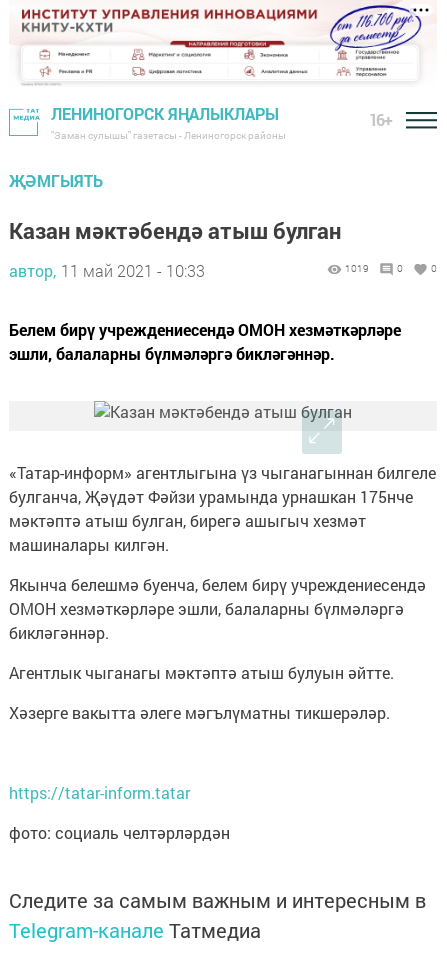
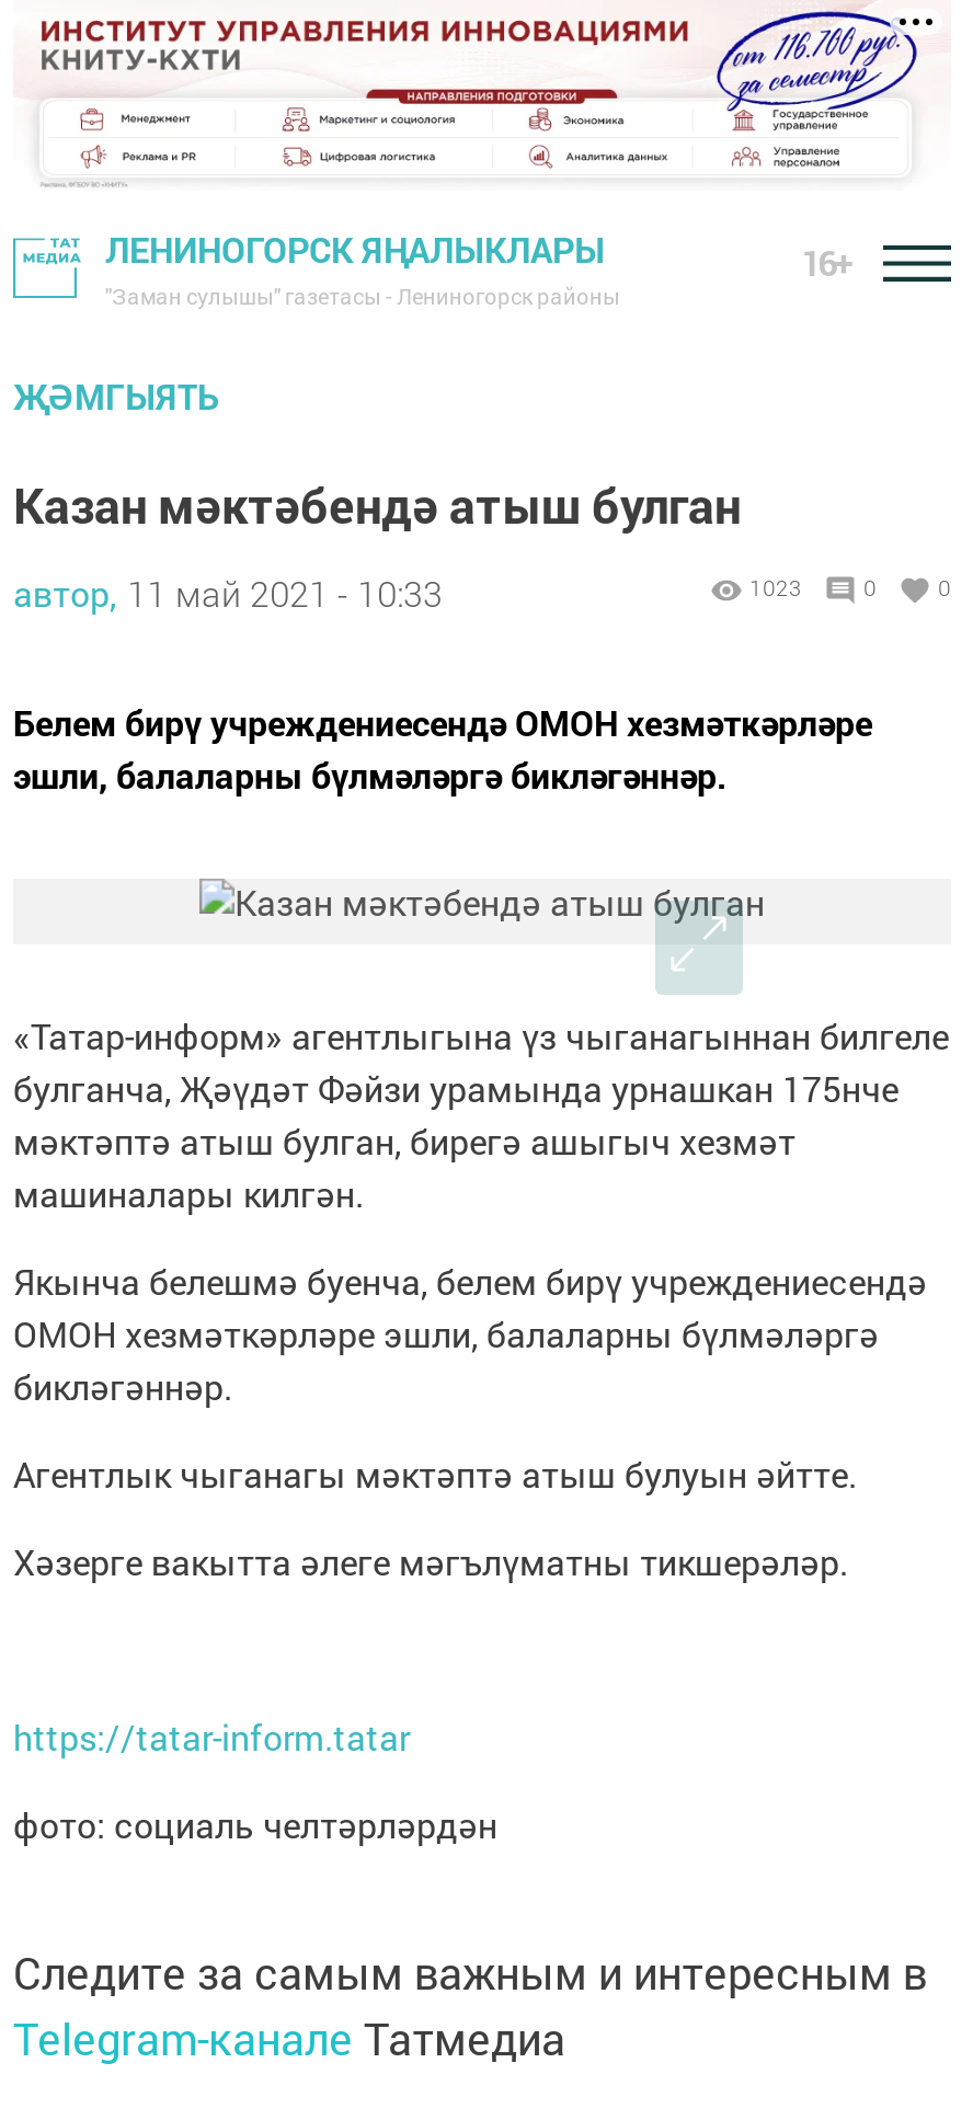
[345,262,369,275] 1019 -> [749,575,802,603] 1023

